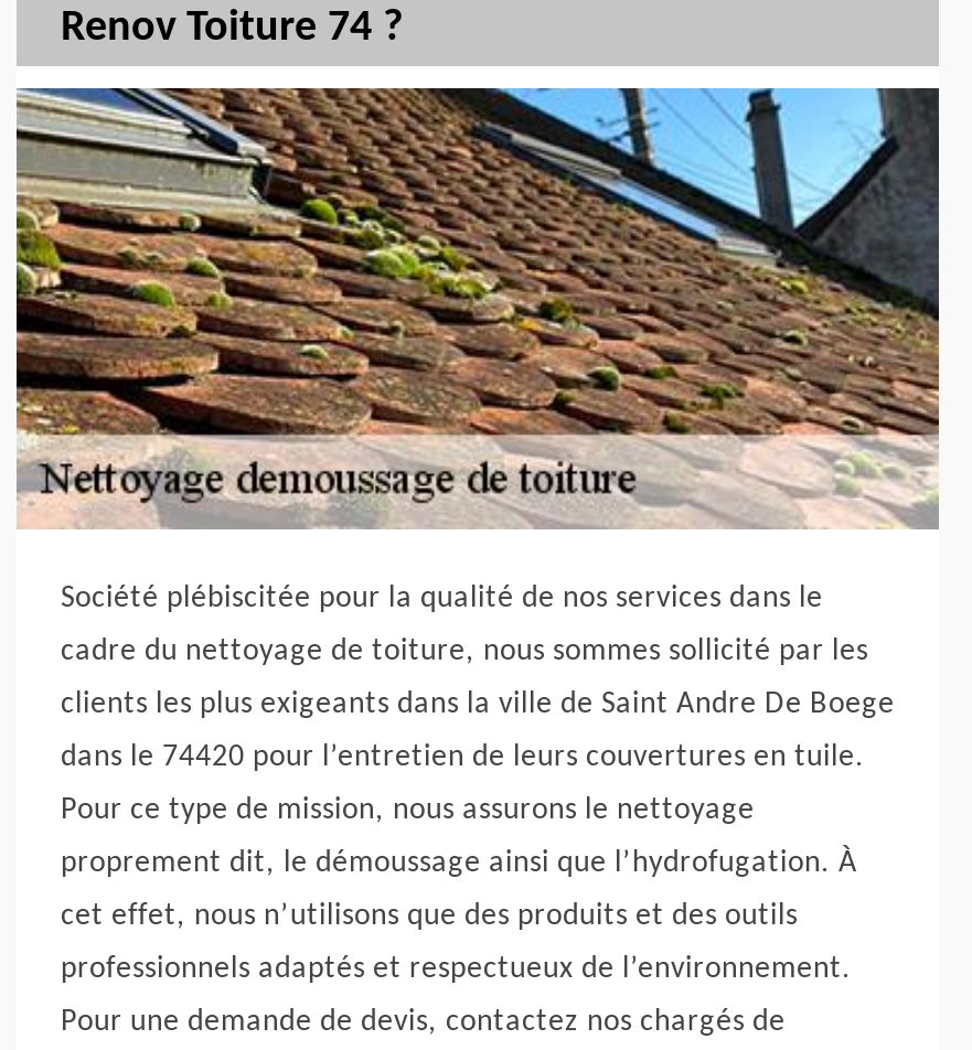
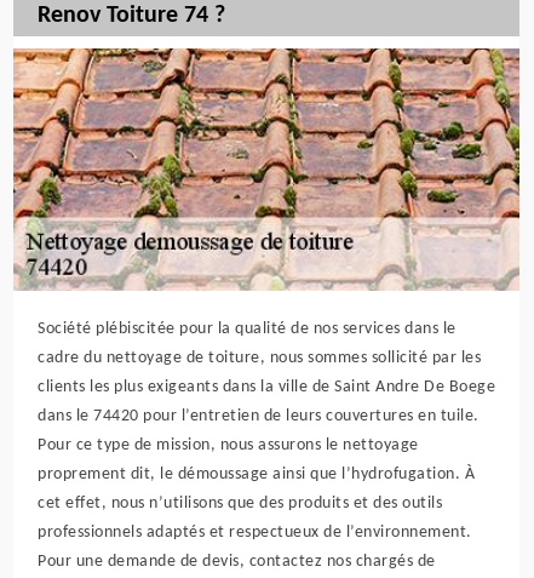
[14,86,941,529] [image] -> [12,47,521,291] [image]

